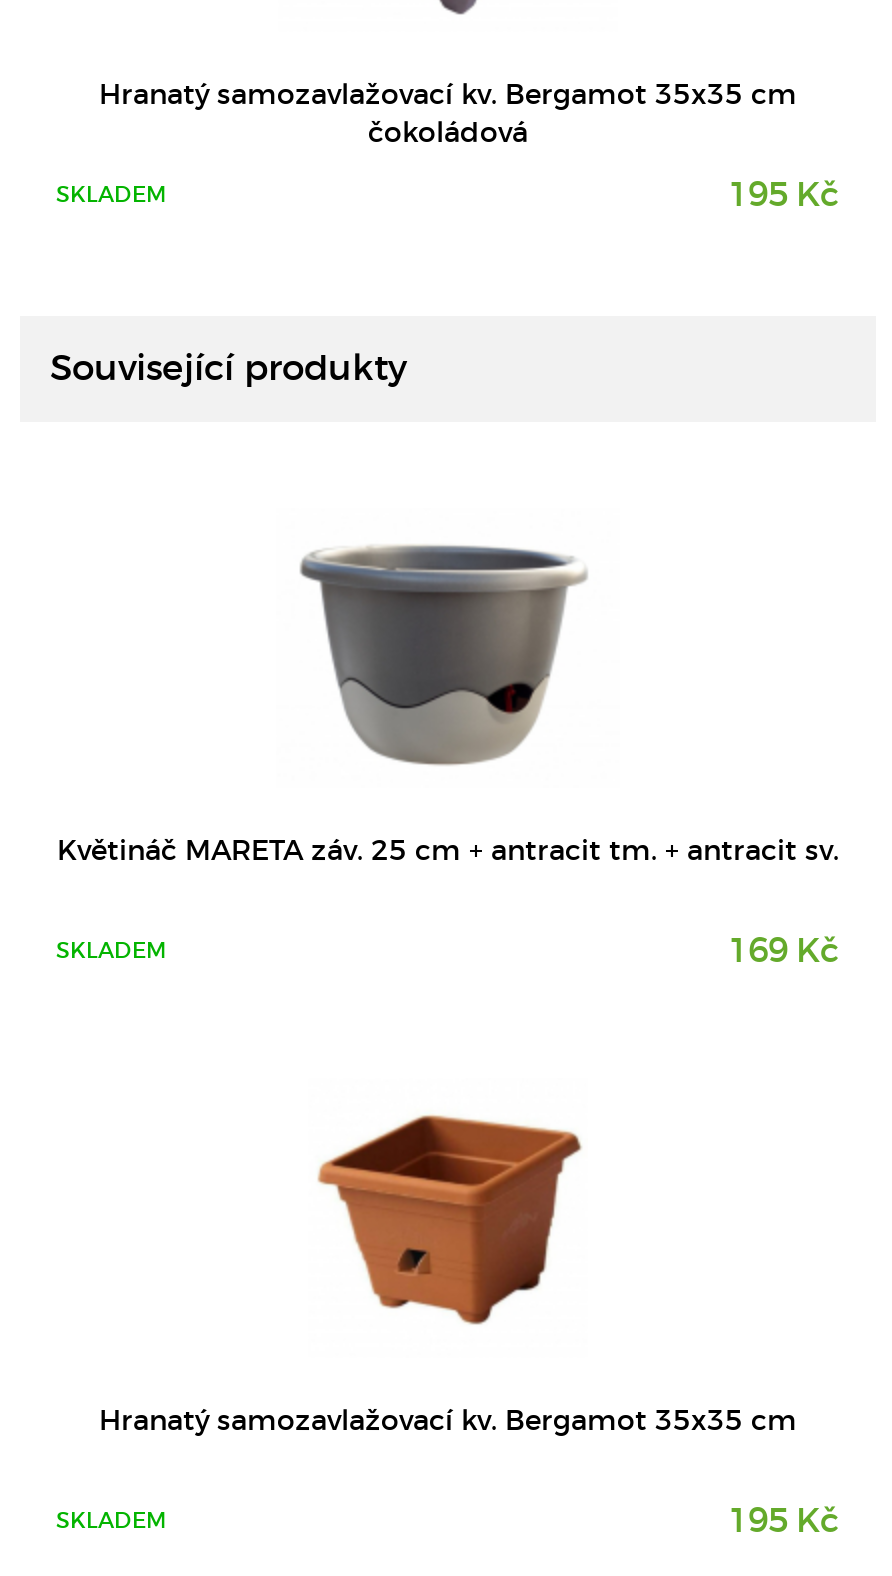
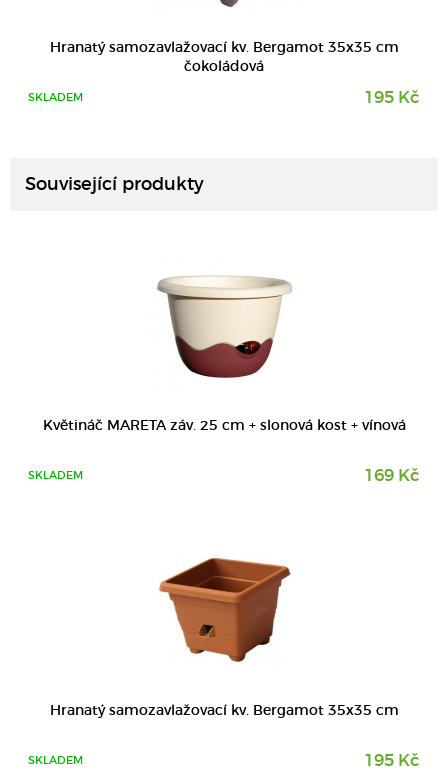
[57,544,839,868] [image] | Květináč MARETA záv. 25 cm + antracit tm. + antracit sv. -> [42,273,405,434] [image] | Květináč MARETA záv. 25 cm + slonová kost + vínová

